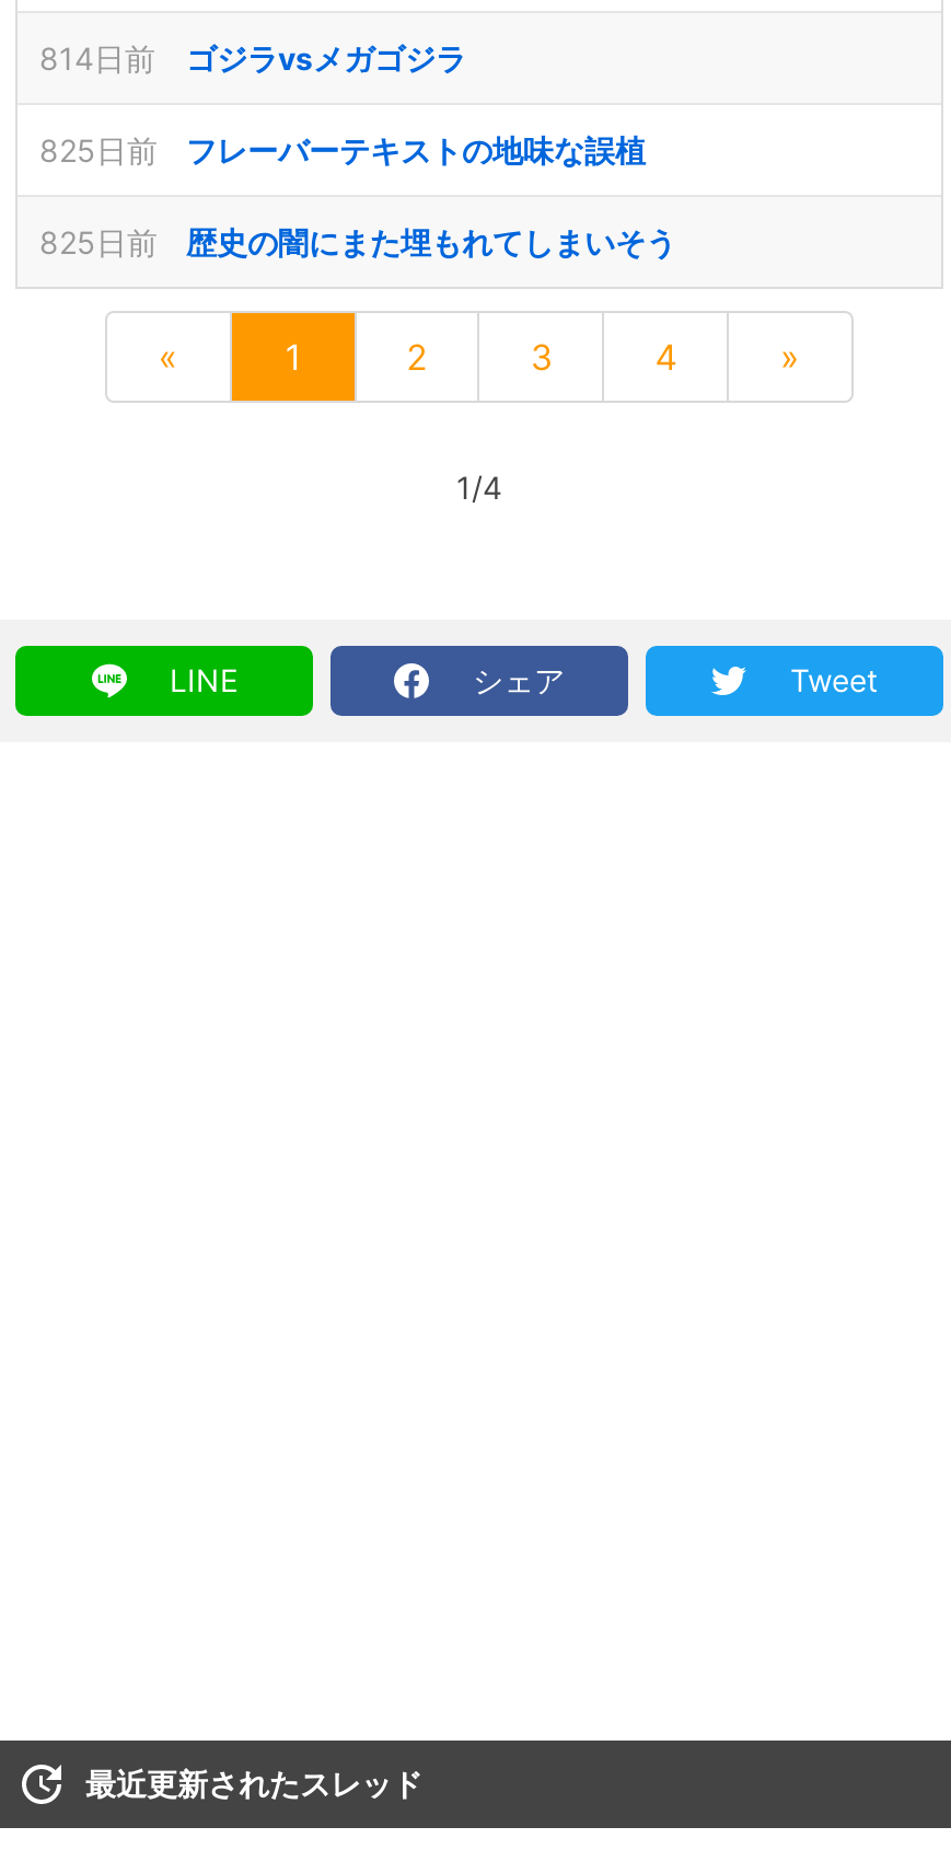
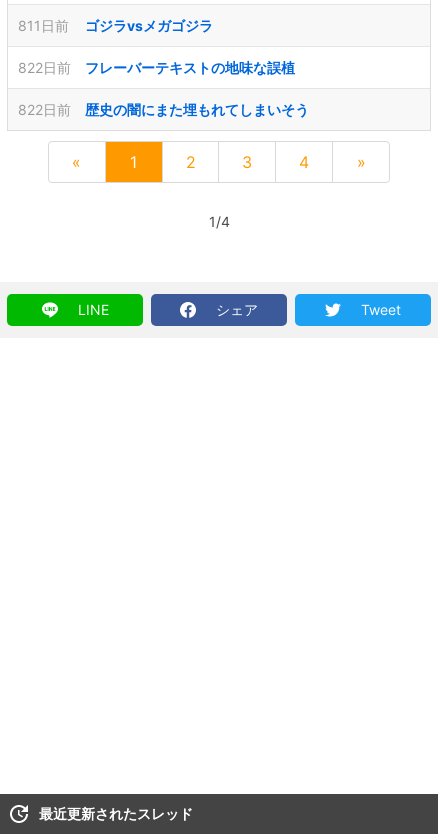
[39,39,466,77] 814日前 ゴジラvsメガゴジラ -> [18,17,213,34] 811日前 ゴジラvsメガゴジラ
[39,131,646,169] 825日前 フレーバーテキストの地味な誤植 -> [18,59,295,76] 822日前 フレーバーテキストの地味な誤植
[39,223,676,261] 825日前 歴史の闇にまた埋もれてしまいそう -> [18,101,309,118] 822日前 歴史の闇にまた埋もれてしまいそう

